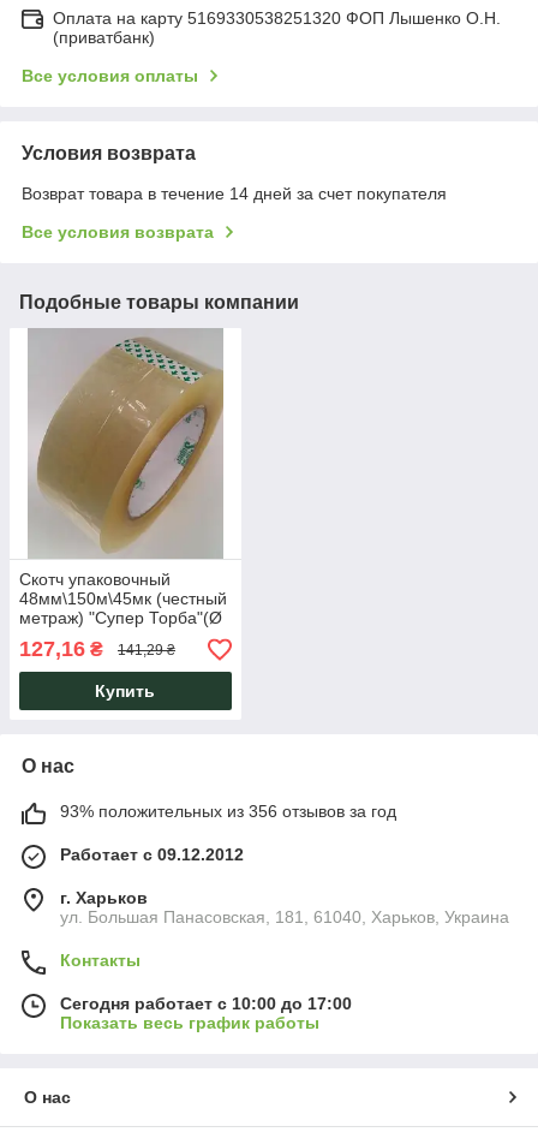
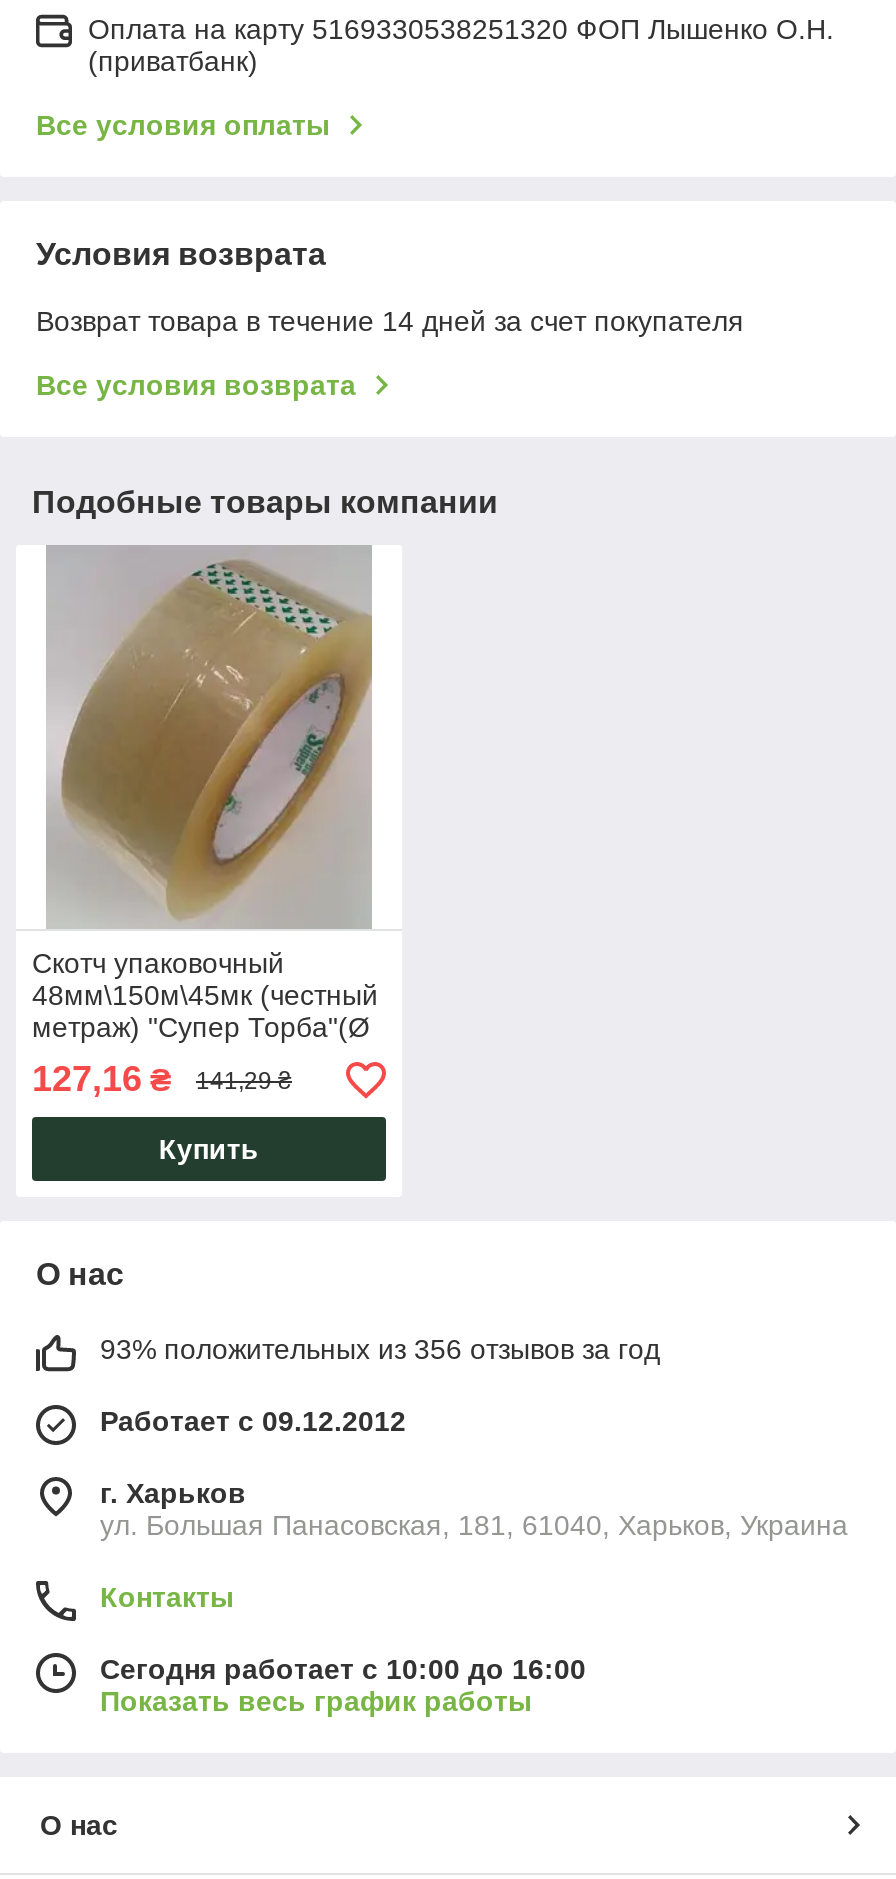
[60,994,352,1014] Сегодня работает с 10:00 до 17:00 -> [100,1654,586,1686] Сегодня работает с 10:00 до 16:00

